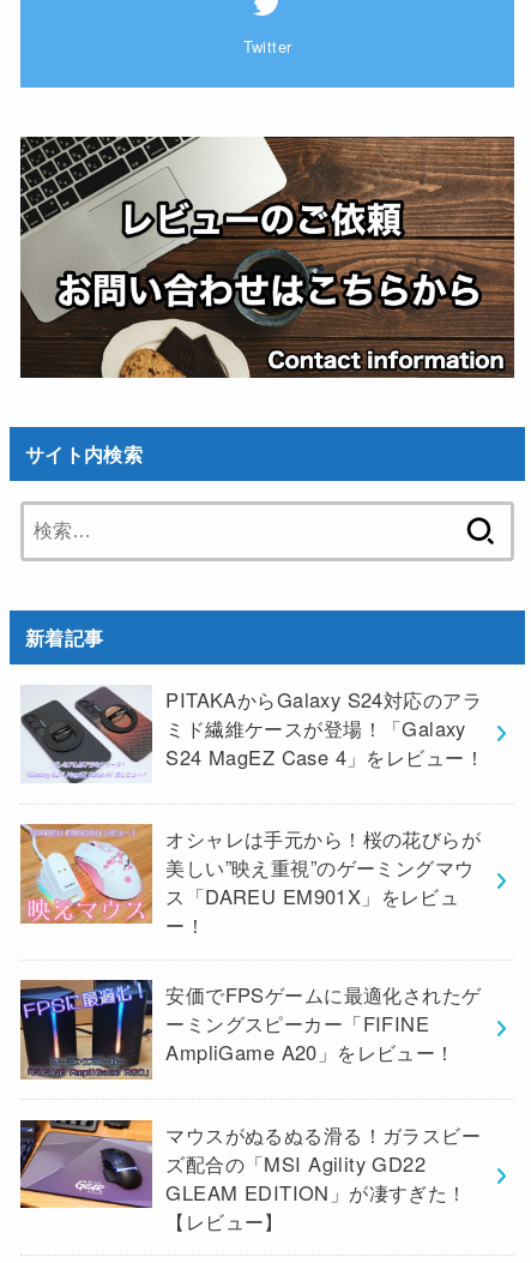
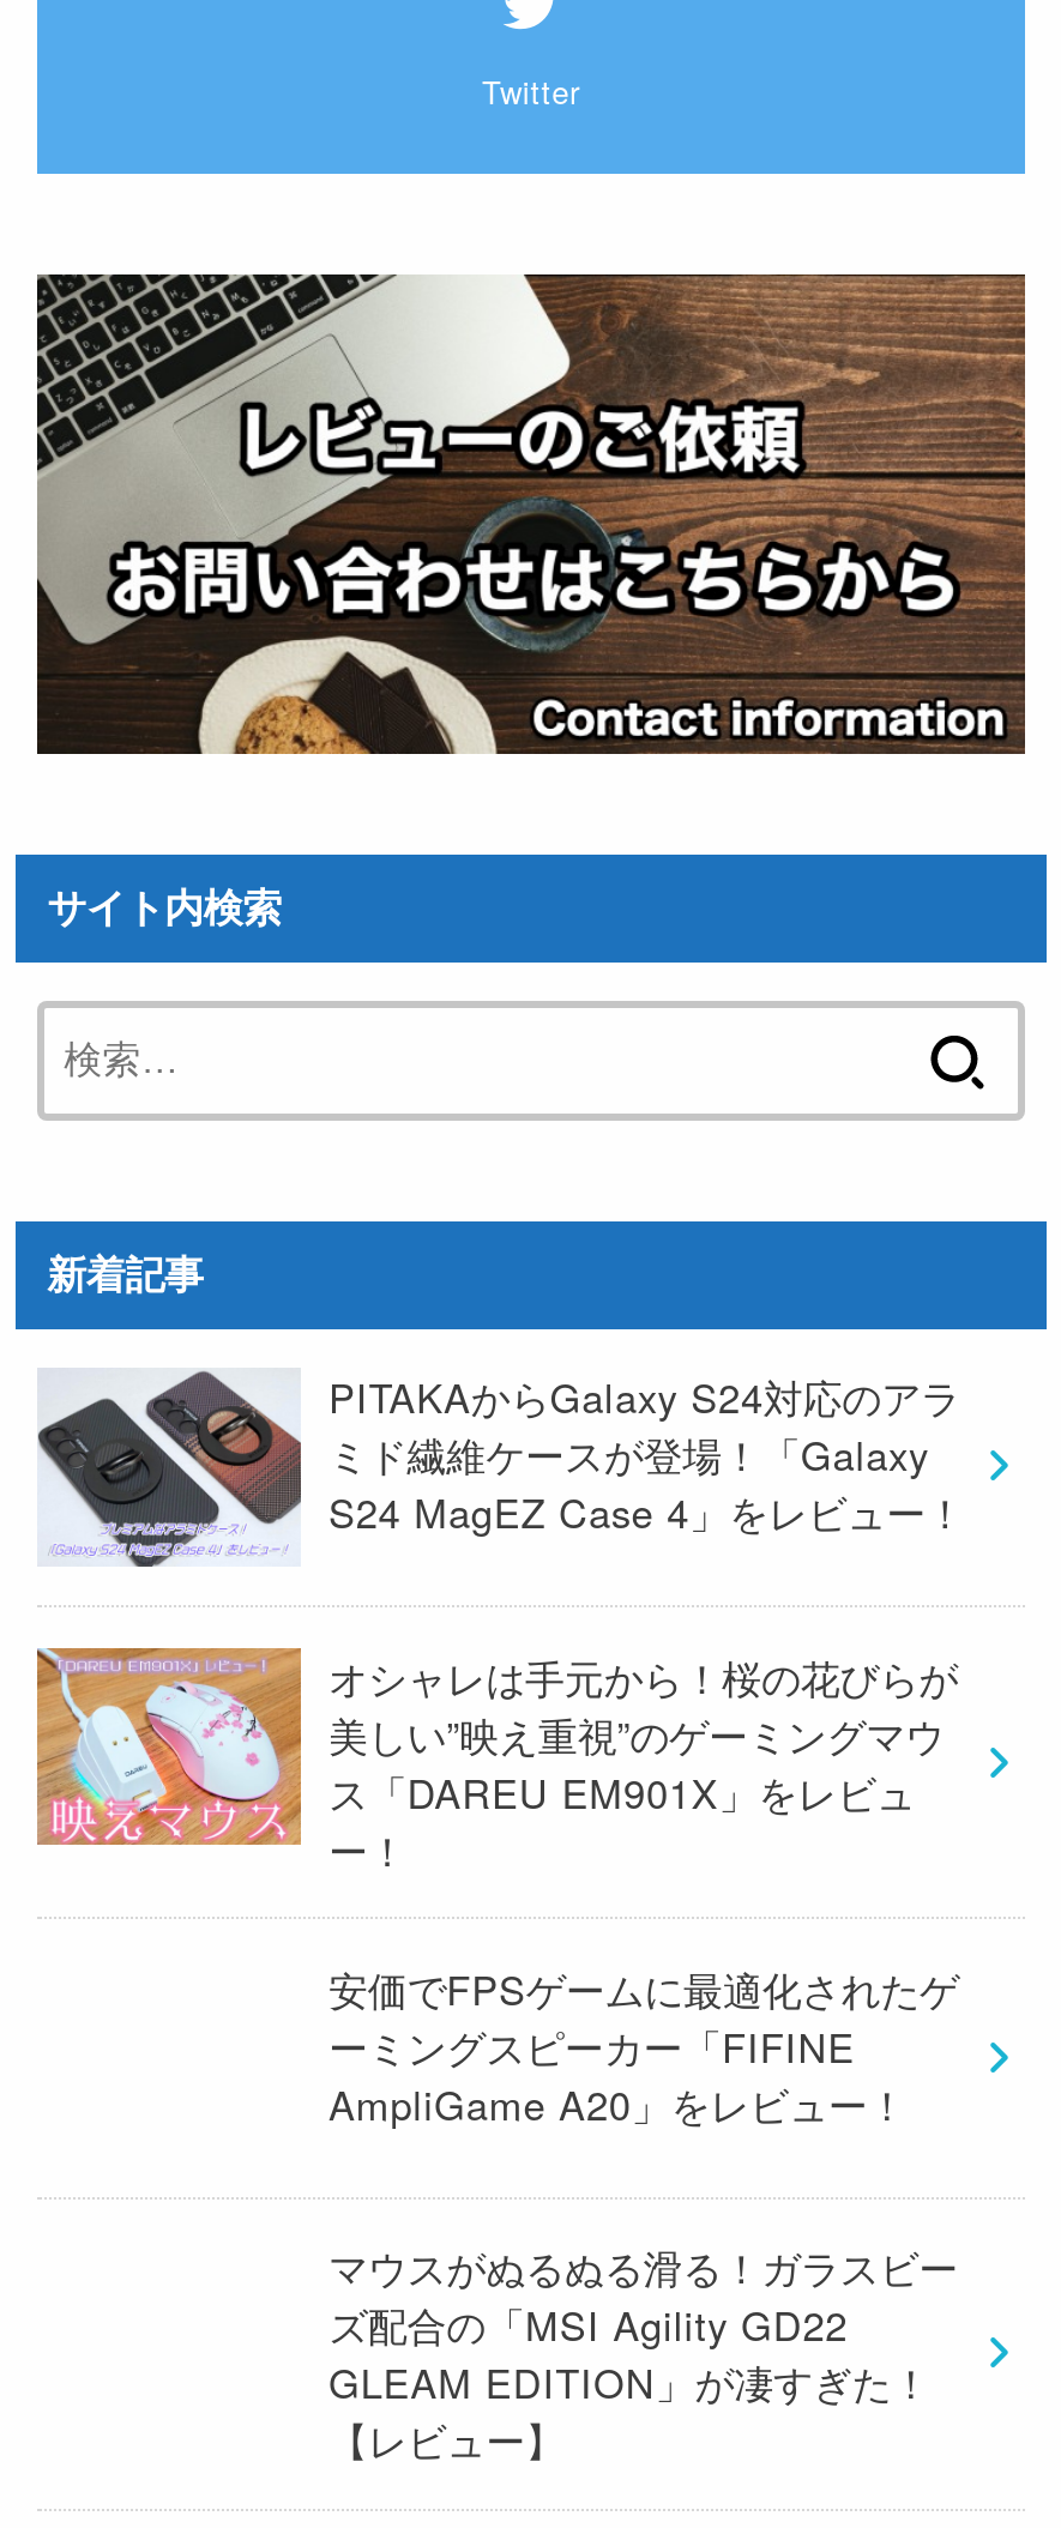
[19,979,153,1081] [image] -> none
[19,1119,153,1209] [image] -> none

